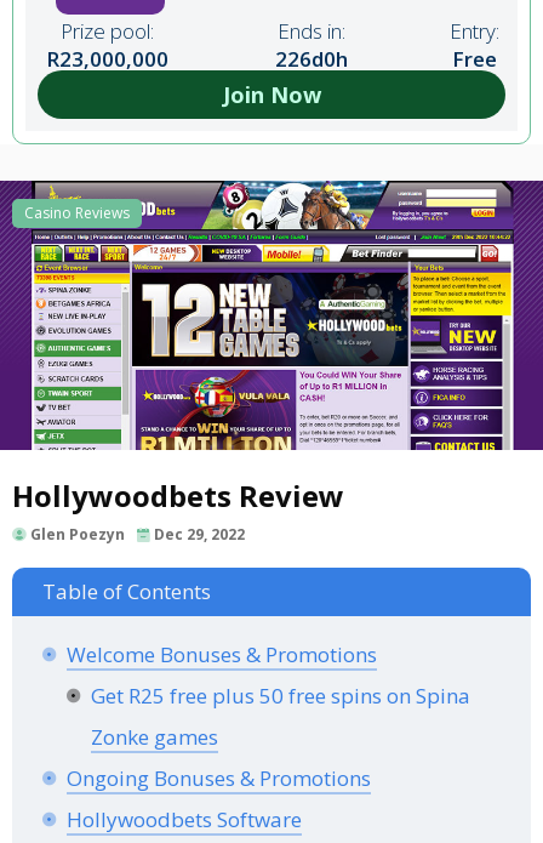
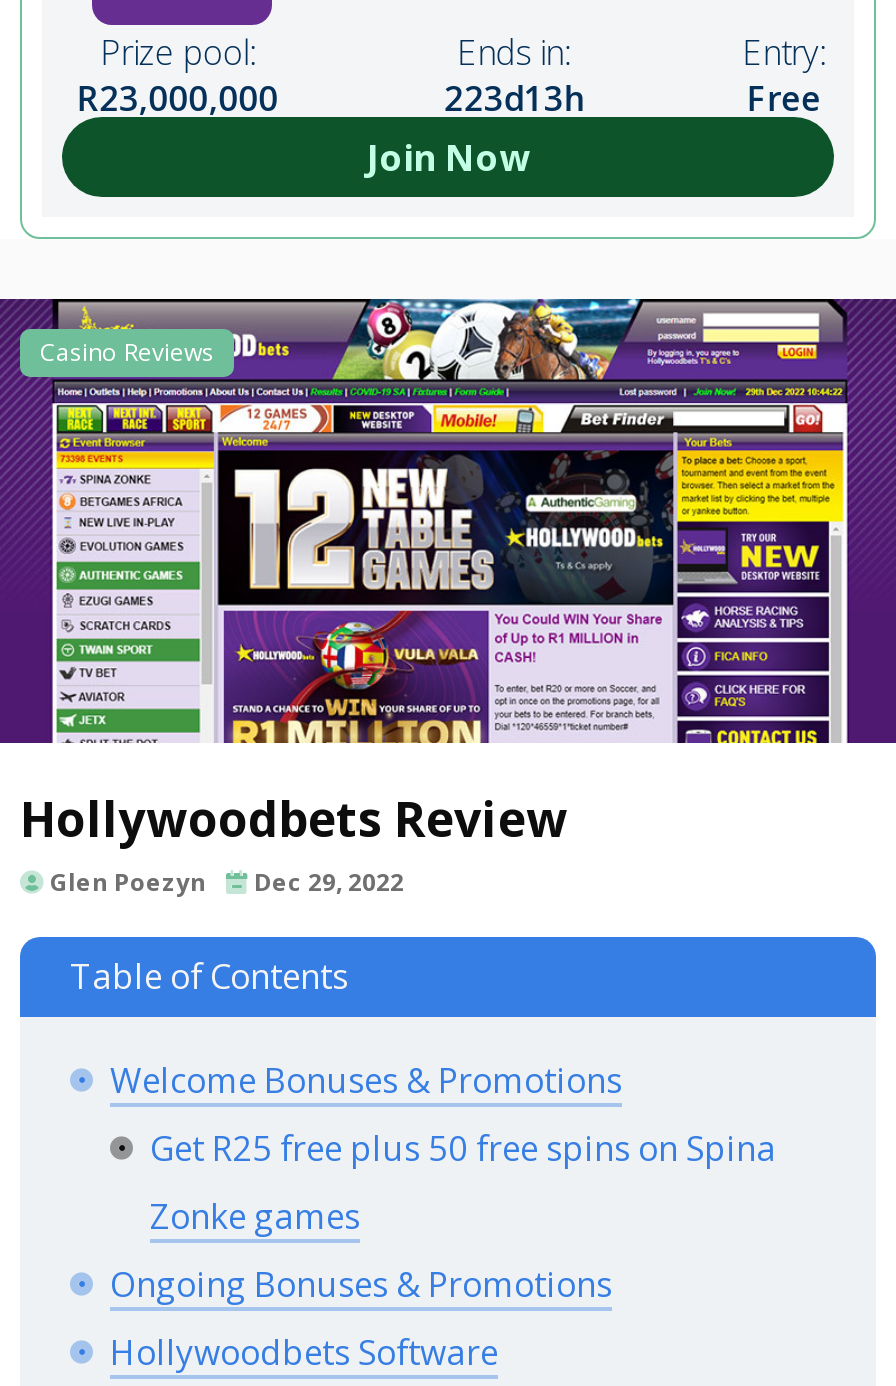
[275,45,348,73] 226d0h -> [444,75,584,121] 223d13h

